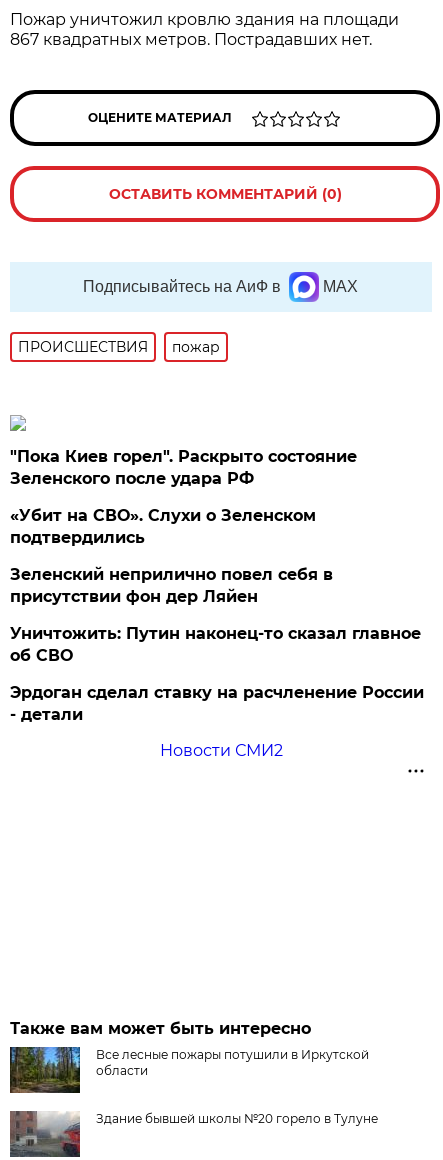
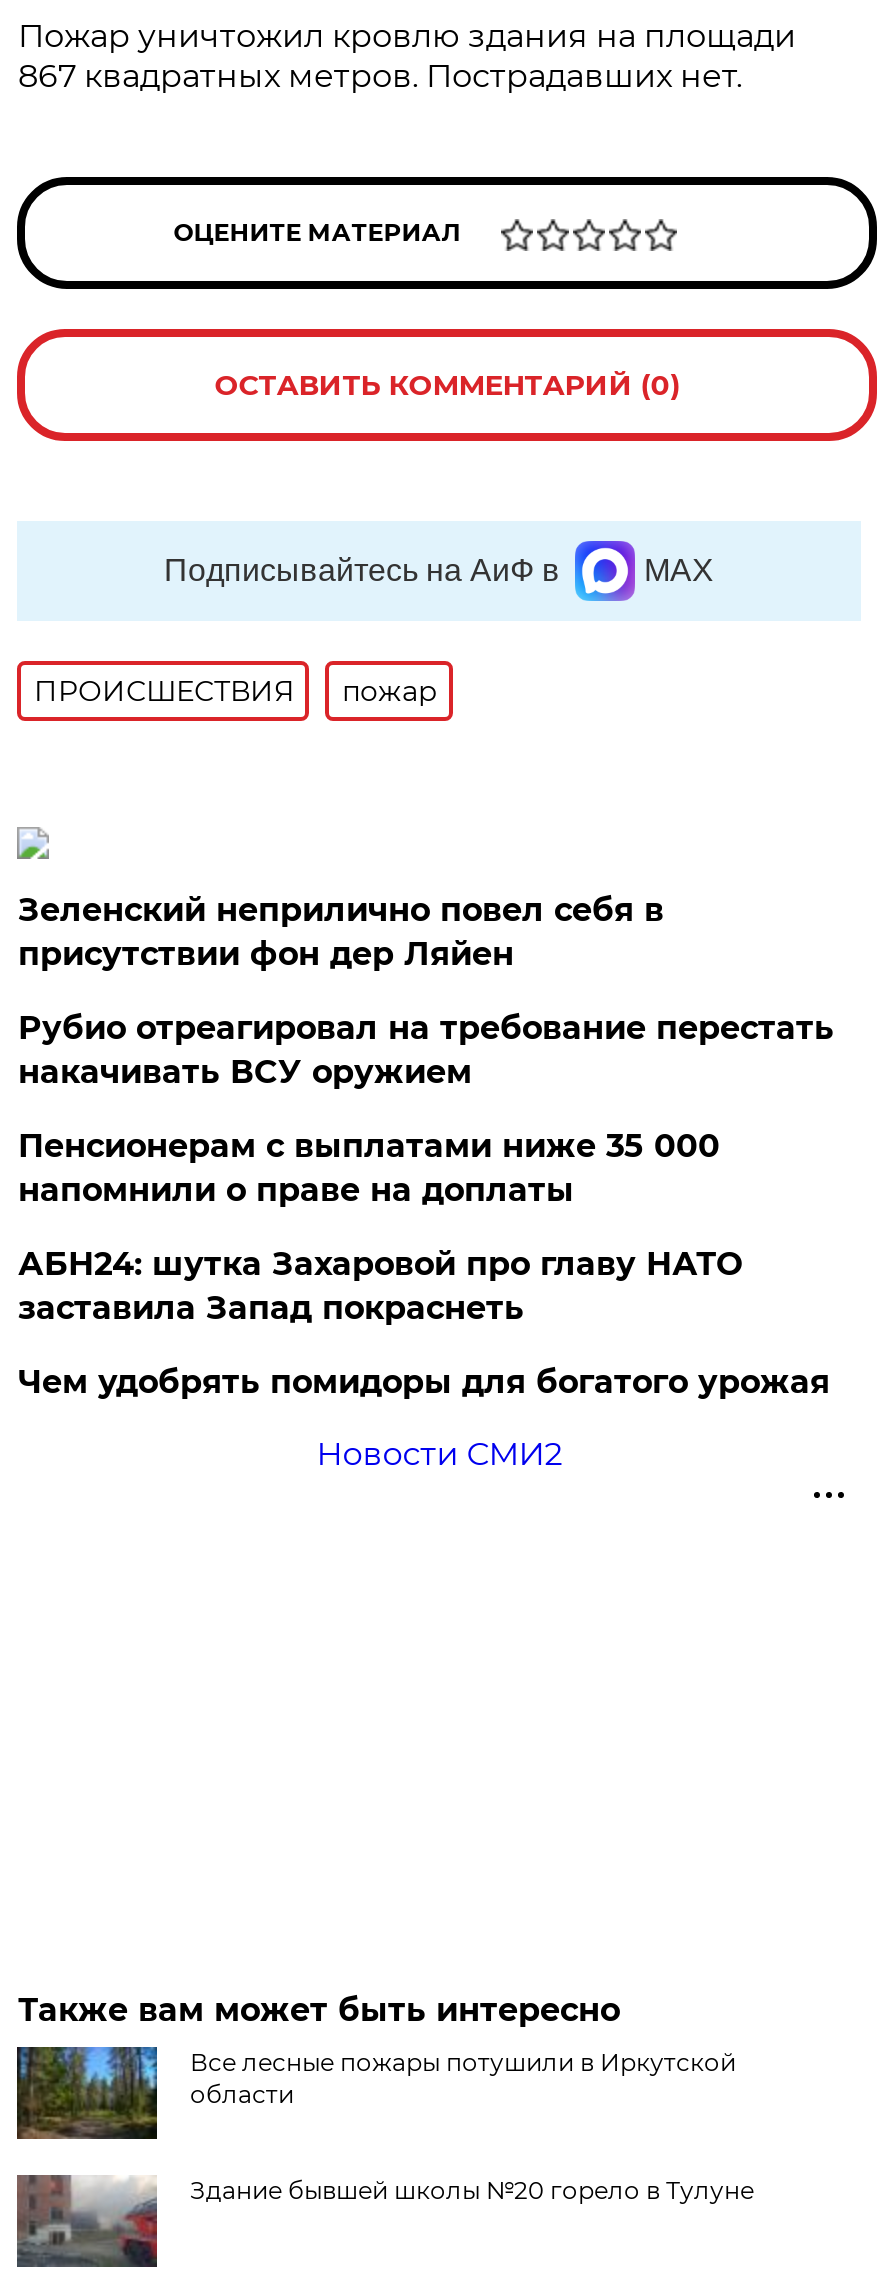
[10,447,357,547] "Пока Киев горел". Раскрыто состояние | Зеленского после удара РФ | «Убит на СВО». Слухи о Зеленском | подтвердились -> none
moved [10,565,333,606] -> [18,891,664,973]: Зеленский неприлично повел cебя в | присутствии фон дер Ляйен
[10,624,424,724] Уничтожить: Путин наконец-то сказал главное | об СВО | Эрдоган сделал ставку на расчленение России | - детали -> [18,1009,834,1401] Рубио отреагировал на требование перестать | накачивать ВСУ оружием | Пенсионерам с выплатами ниже 35 000 | напомнили о праве на доплаты | АБН24: шутка Захаровой про главу НАТО | заставила Запад покраснеть | Чем удобрять помидоры для богатого урожая

